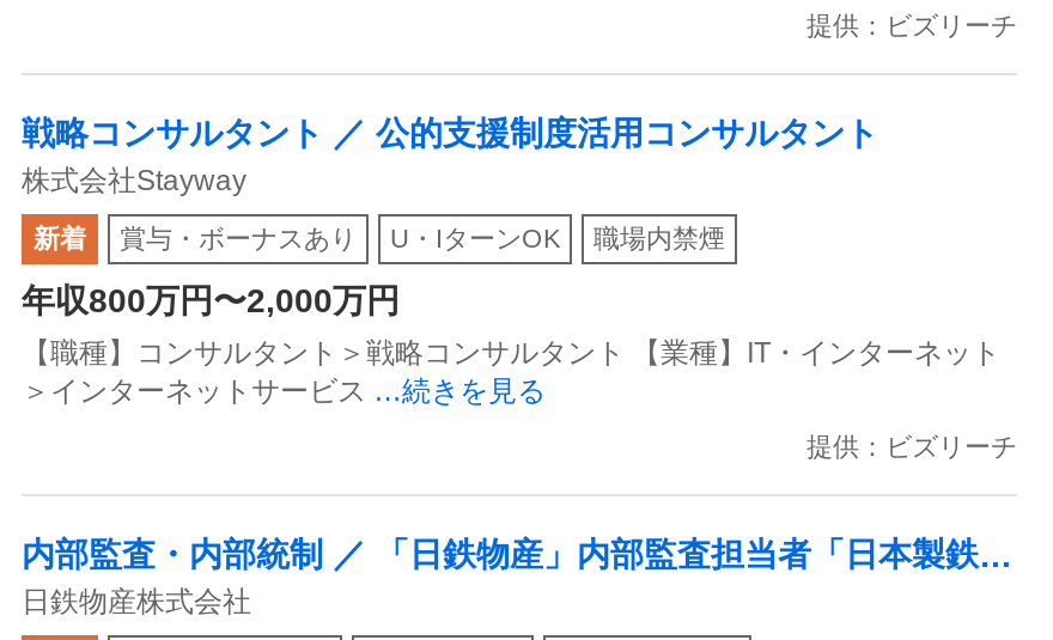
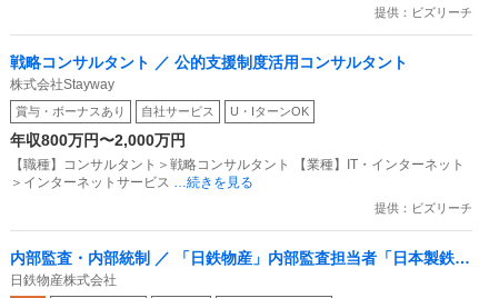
[34,224,86,253] 新着 -> none
[594,224,725,253] 職場内禁煙 -> none
none -> [141,105,214,118] 自社サービス

